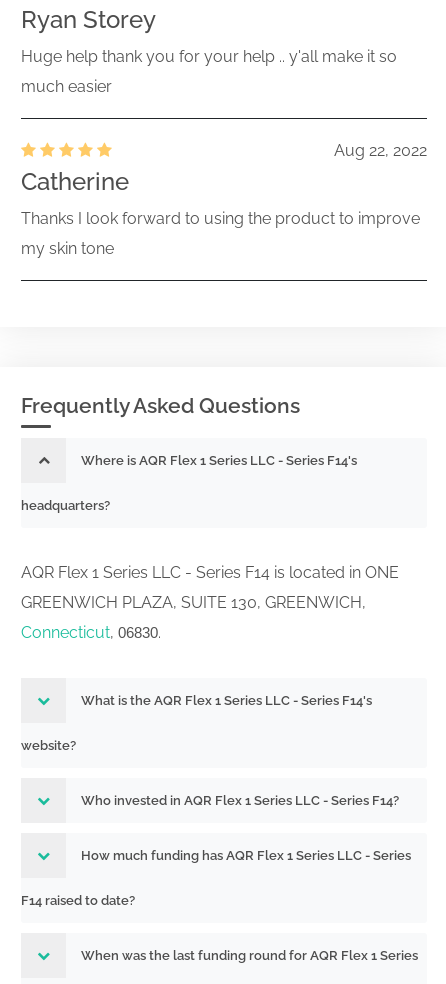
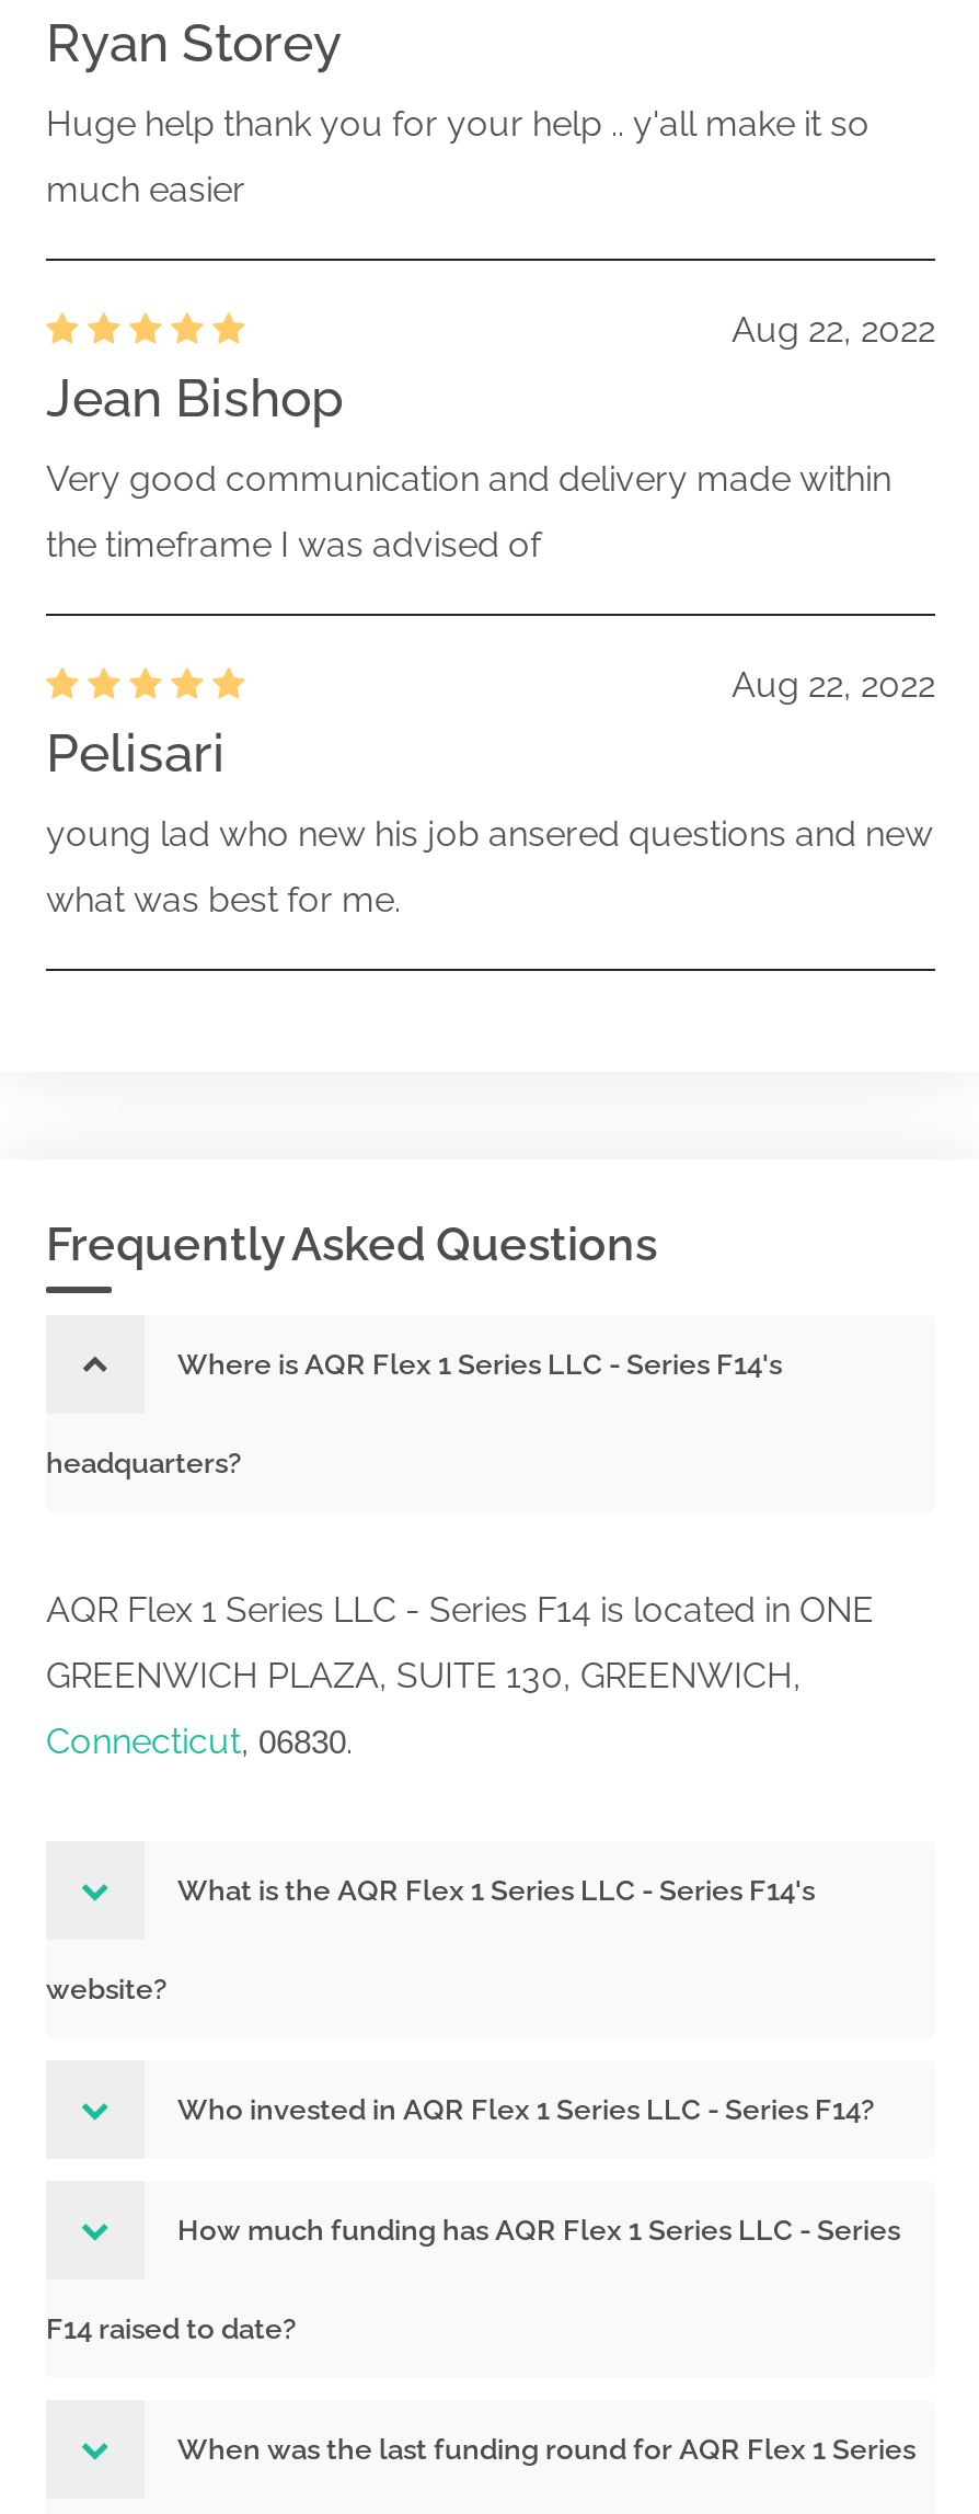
[21,167,420,258] Catherine | Thanks I look forward to using the product to improve | my skin tone -> [46,366,935,921] Jean Bishop | Very good communication and delivery made within | the timeframe I was advised of | Aug 22, 2022 | Pelisari | young lad who new his job ansered questions and new | what was best for me.

